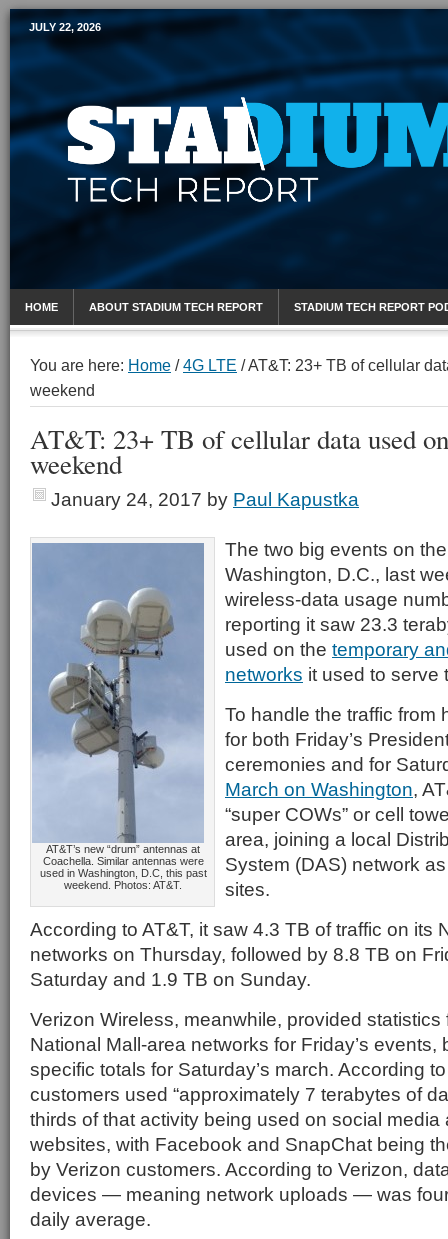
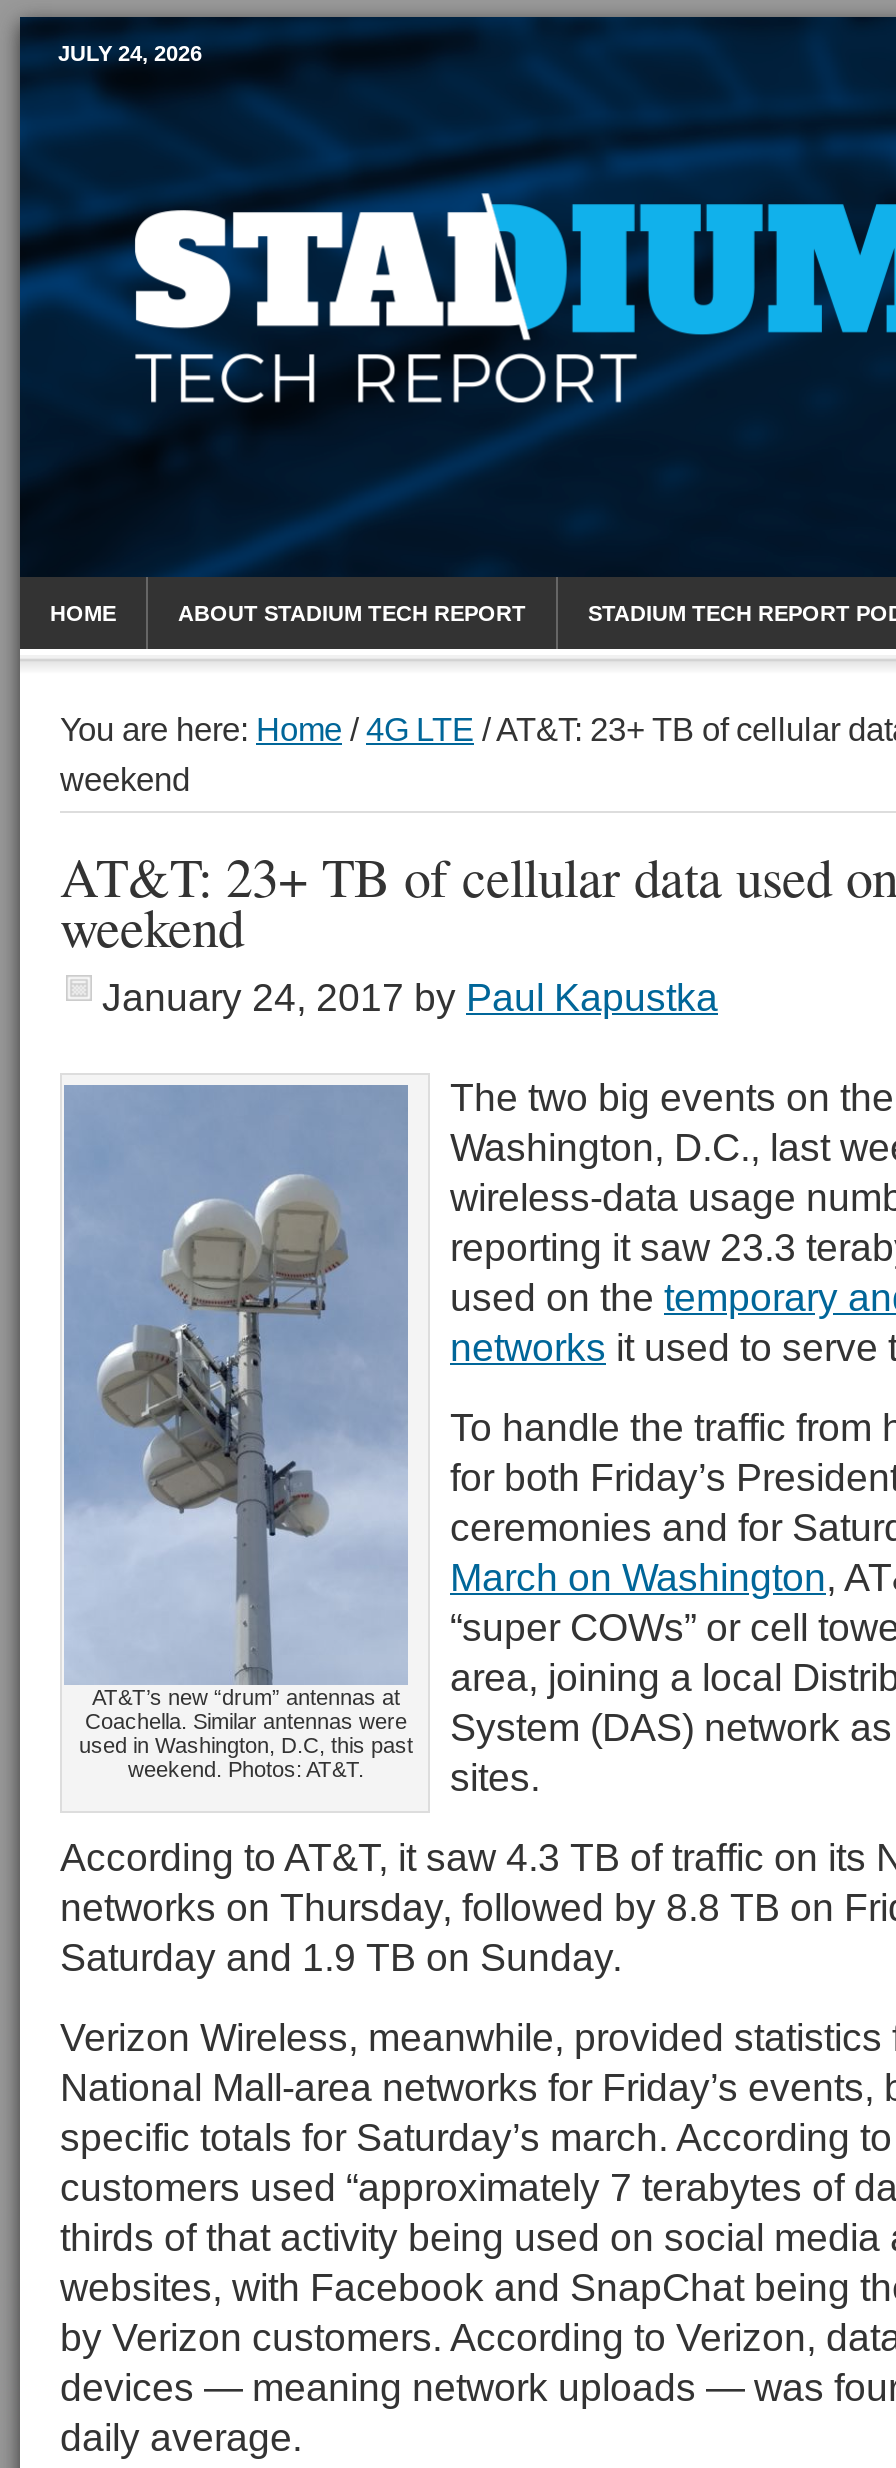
[29,21,101,33] JULY 22, 2026 -> [58,41,202,65] JULY 24, 2026

